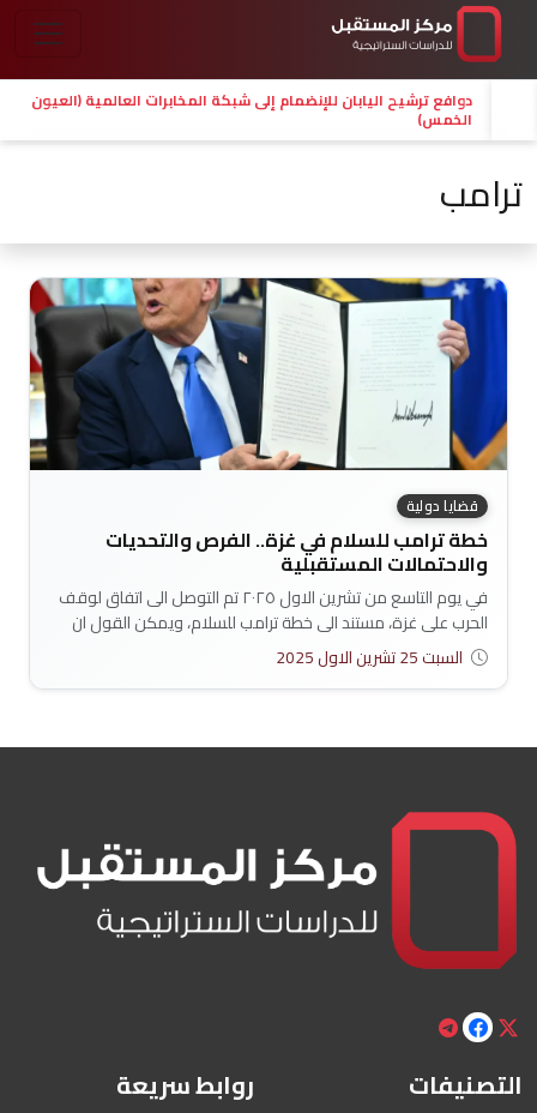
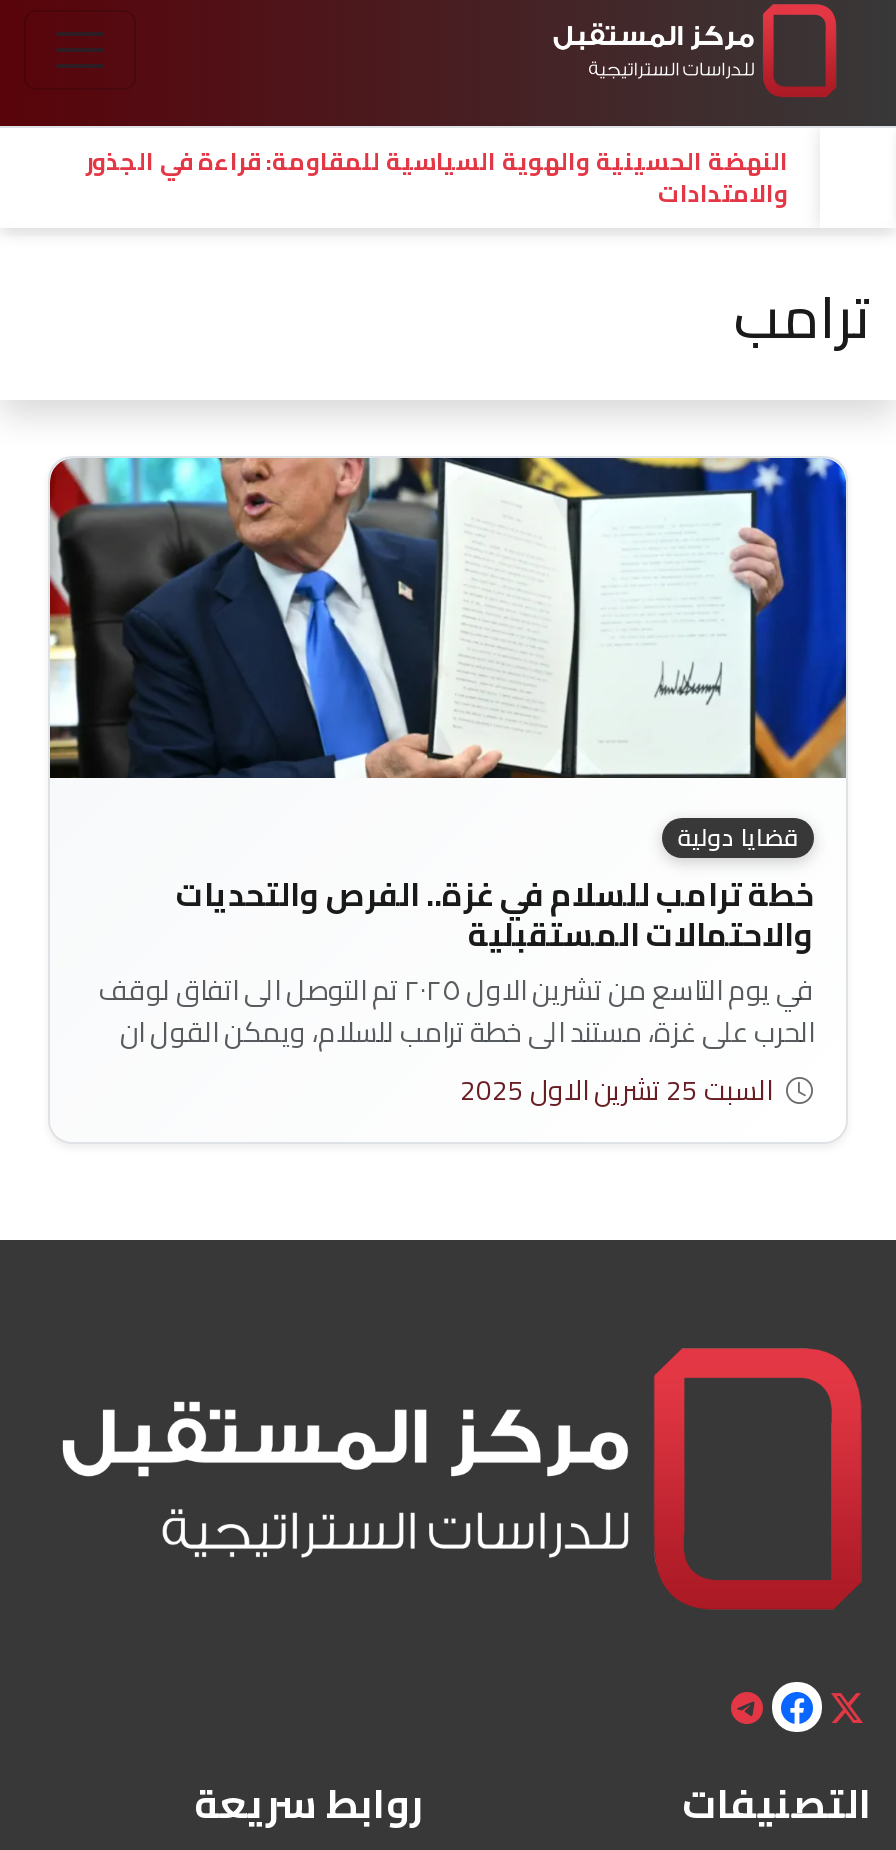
[31,86,472,133] دوافع ترشيح اليابان للإنضمام إلى شبكة المخابرات العالمية (العيون | الخمس) -> [86,138,788,216] النهضة الحسينية والهوية السياسية للمقاومة: قراءة في الجذور | والامتدادات

